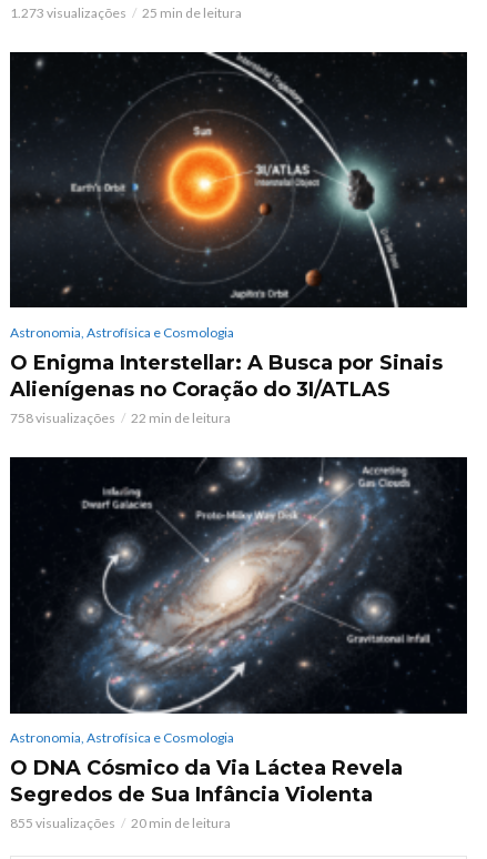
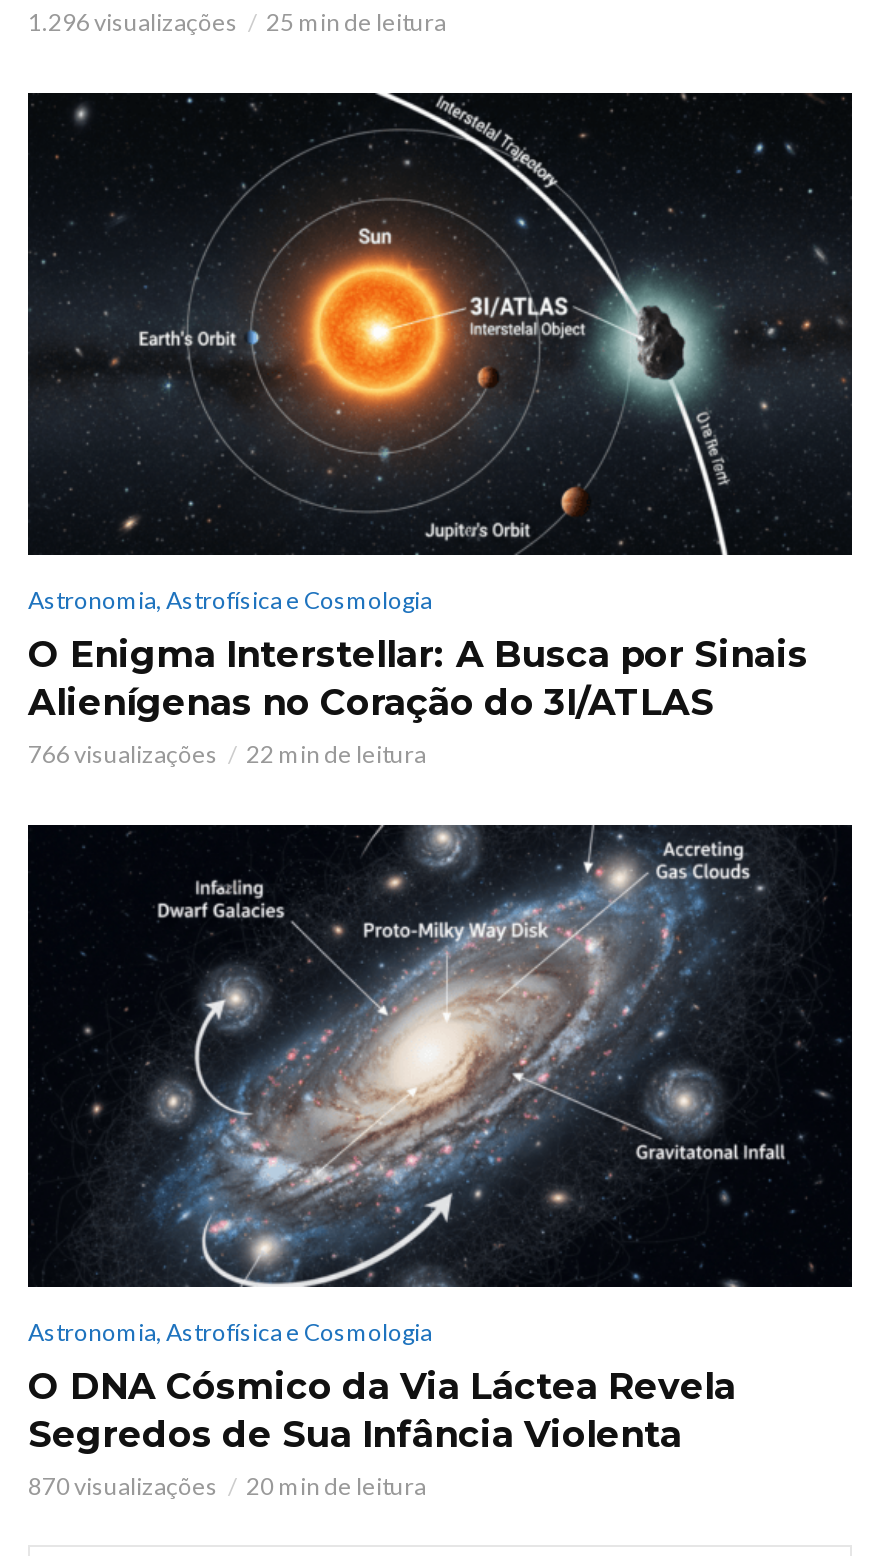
[10,4,126,21] 1.273 visualizações -> [28,7,238,37] 1.296 visualizações
[10,409,115,426] 758 visualizações -> [28,739,218,769] 766 visualizações
[10,815,115,831] 855 visualizações -> [28,1471,218,1501] 870 visualizações

